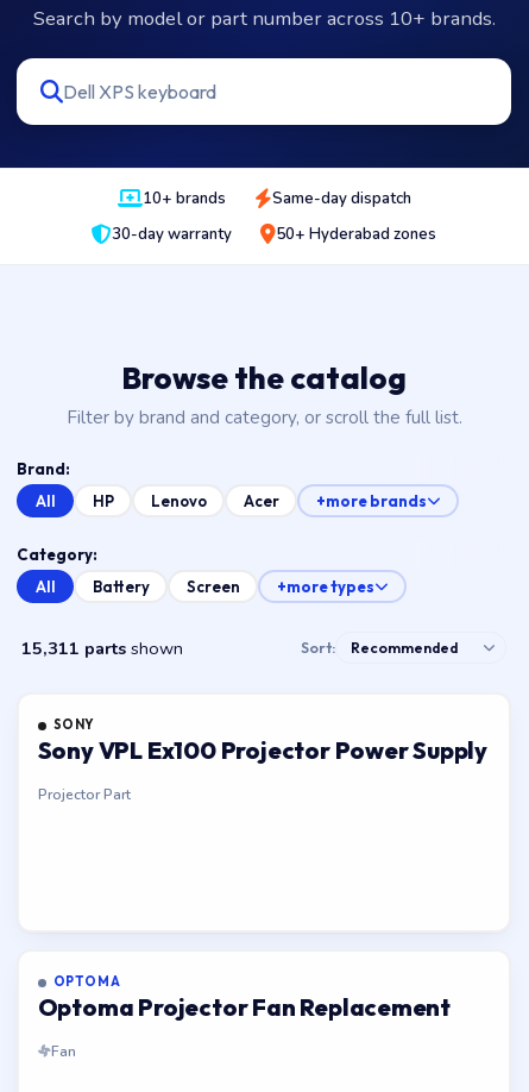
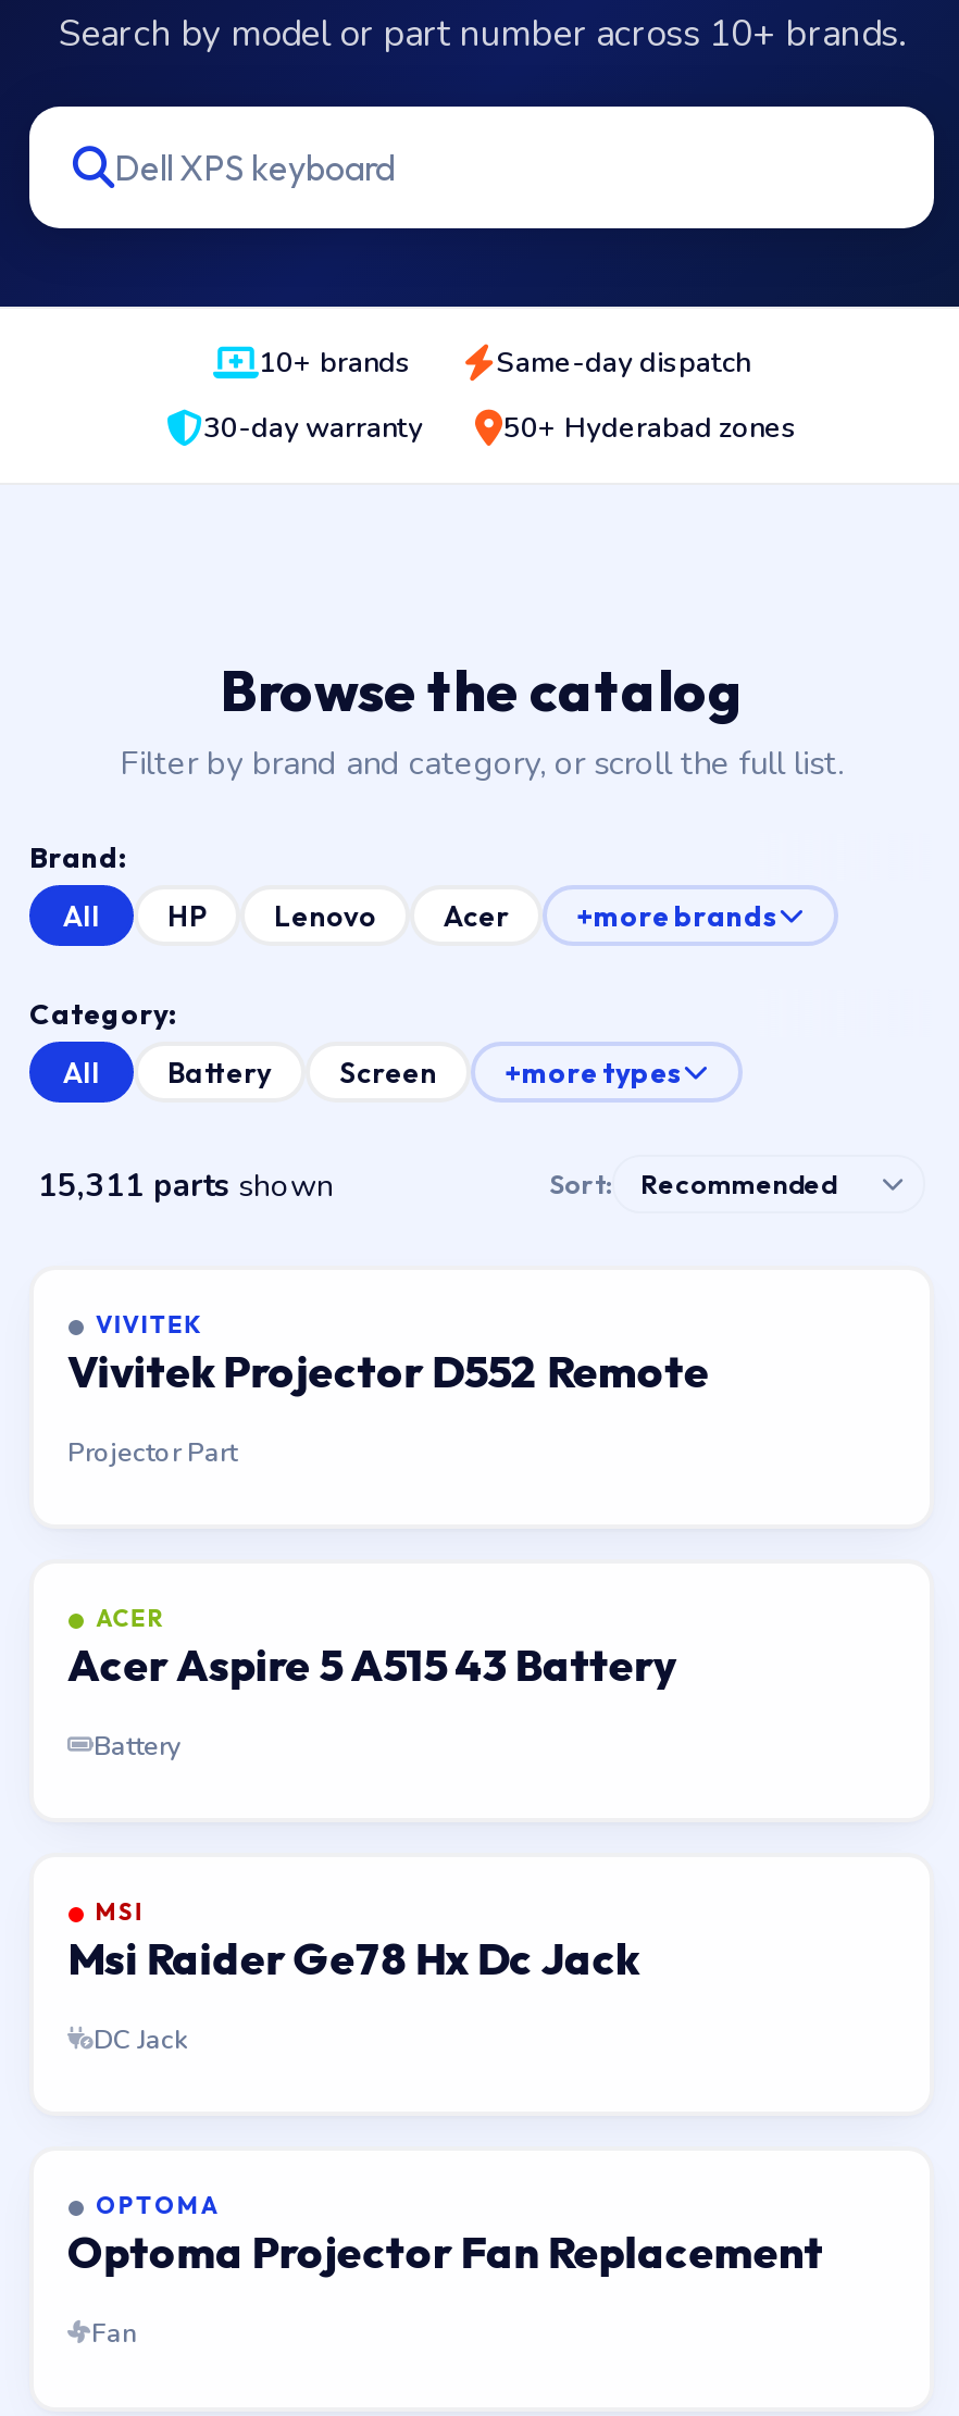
[37,716,488,764] SONY | Sony VPL Ex100 Projector Power Supply -> [67,1308,709,1397] VIVITEK | Vivitek Projector D552 Remote
none -> [67,1602,677,1763] ACER | Acer Aspire 5 A515 43 Battery | Battery
none -> [67,1896,639,2057] MSI | Msi Raider Ge78 Hx Dc Jack | DC Jack

